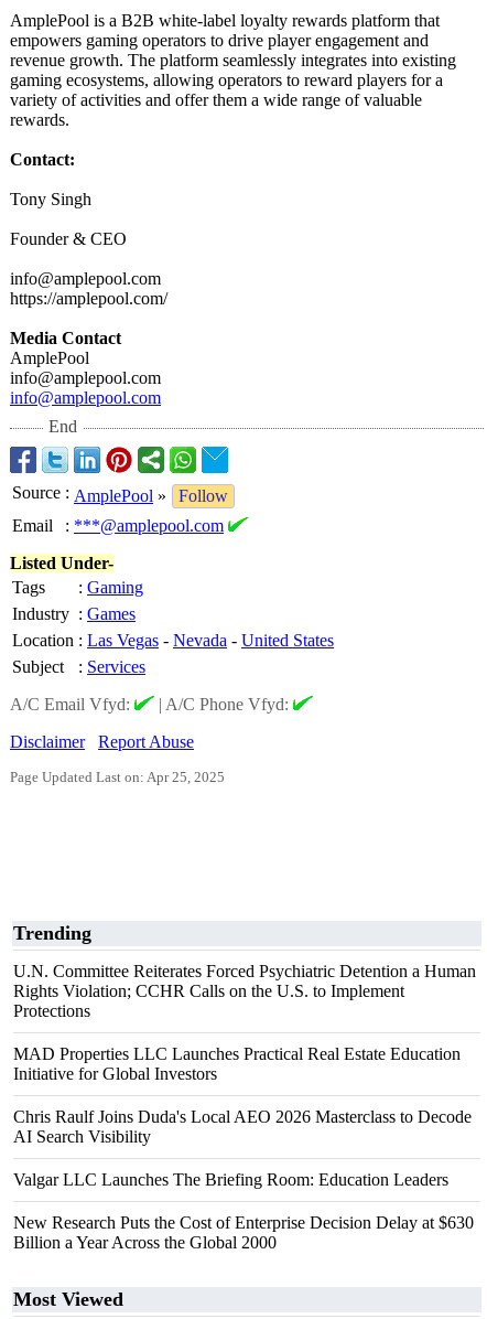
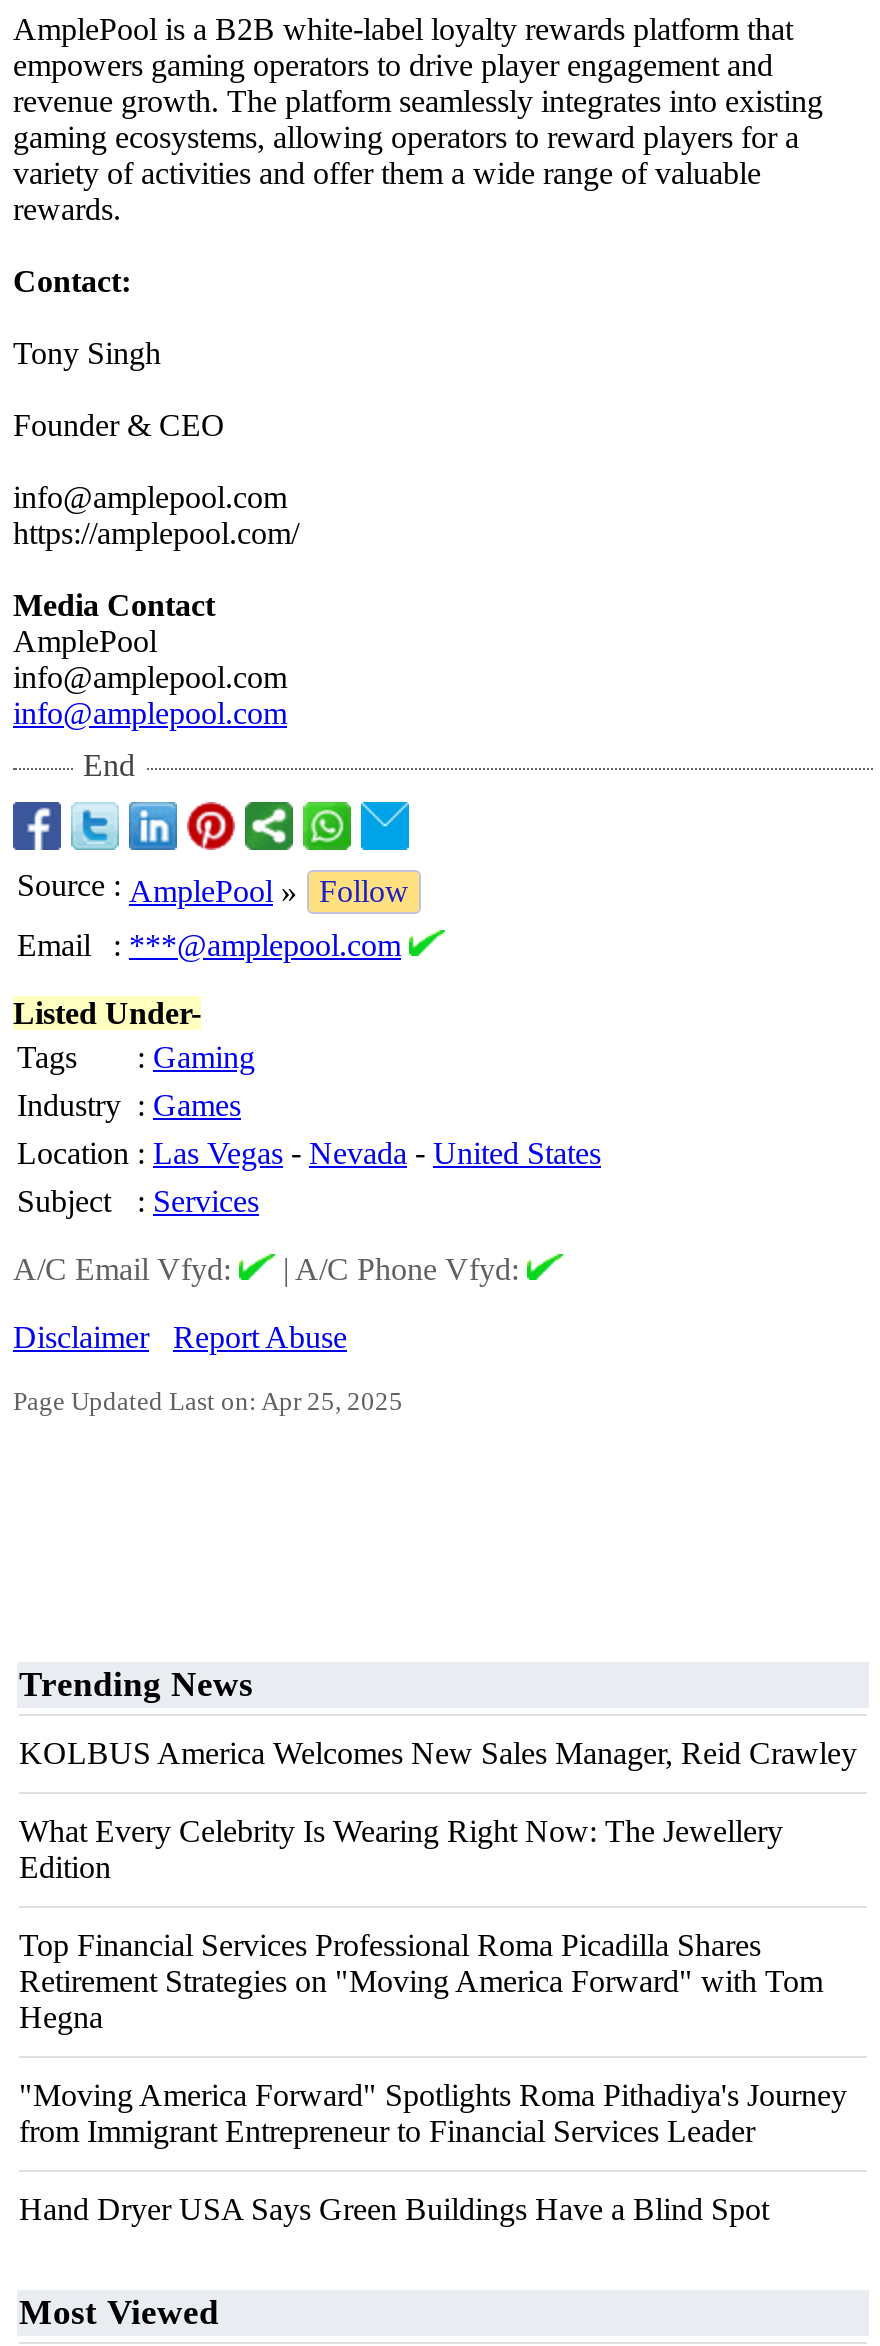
[13,922,91,944] Trending -> [19,1664,253,1704] Trending News
[13,962,476,1020] U.N. Committee Reiterates Forced Psychiatric Detention a Human | Rights Violation; CCHR Calls on the U.S. to Implement | Protections -> [19,1736,857,1770] KOLBUS America Welcomes New Sales Manager, Reid Crawley
[13,1044,461,1083] MAD Properties LLC Launches Practical Real Estate Education | Initiative for Global Investors -> [19,1814,783,1884] What Every Celebrity Is Wearing Right Now: The Jewellery | Edition
[13,1107,472,1146] Chris Raulf Joins Duda's Local AEO 2026 Masterclass to Decode | AI Search Visibility -> [19,1928,823,2034] Top Financial Services Professional Roma Picadilla Shares | Retirement Strategies on "Moving America Forward" with Tom | Hegna
[13,1170,448,1189] Valgar LLC Launches The Briefing Room: Education Leaders -> [19,2078,847,2148] "Moving America Forward" Spotlights Roma Pithadiya's Journey | from Immigrant Entrepreneur to Financial Services Leader
[13,1213,474,1252] New Research Puts the Cost of Enterprise Decision Delay at $630 | Billion a Year Across the Global 2000 -> [19,2192,769,2226] Hand Dryer USA Says Green Buildings Have a Blind Spot

